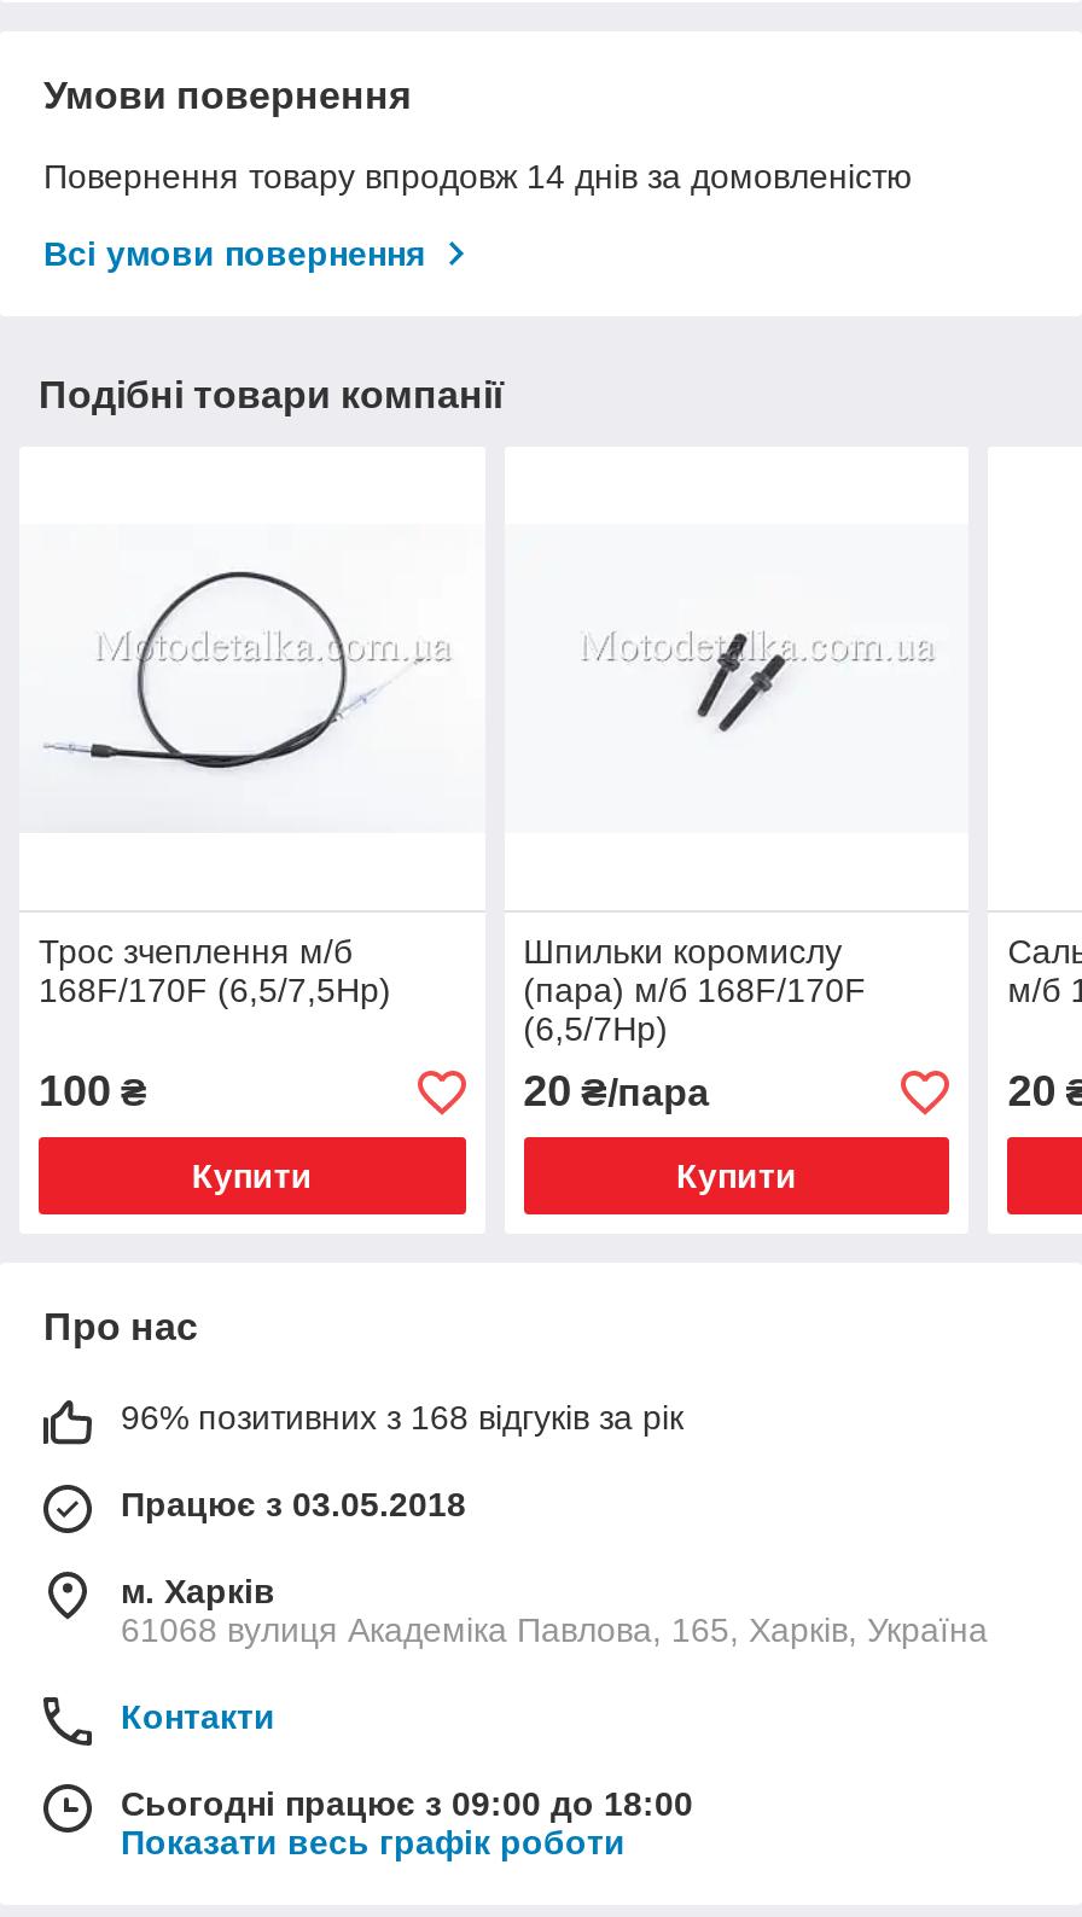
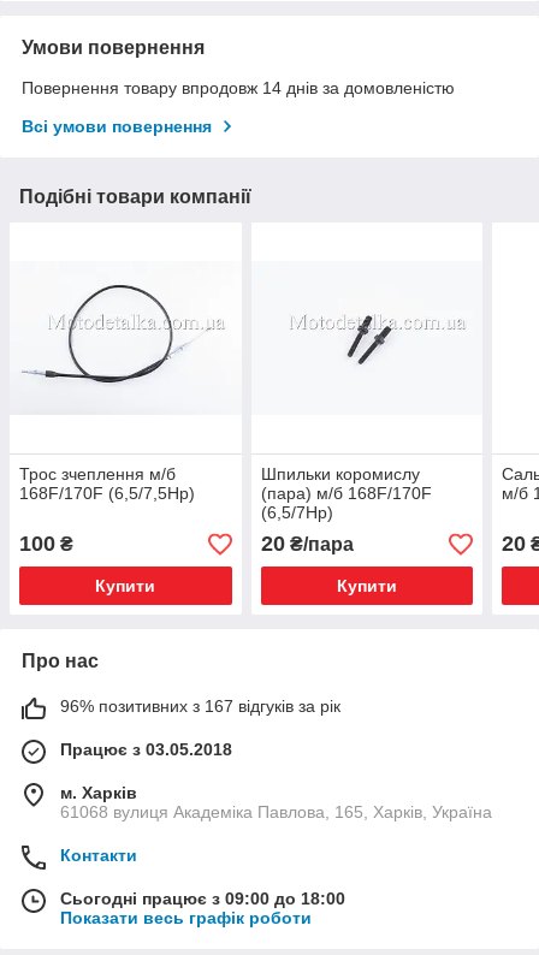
[121,1399,683,1438] 96% позитивних з 168 відгуків за рік -> [60,697,340,716] 96% позитивних з 167 відгуків за рік

